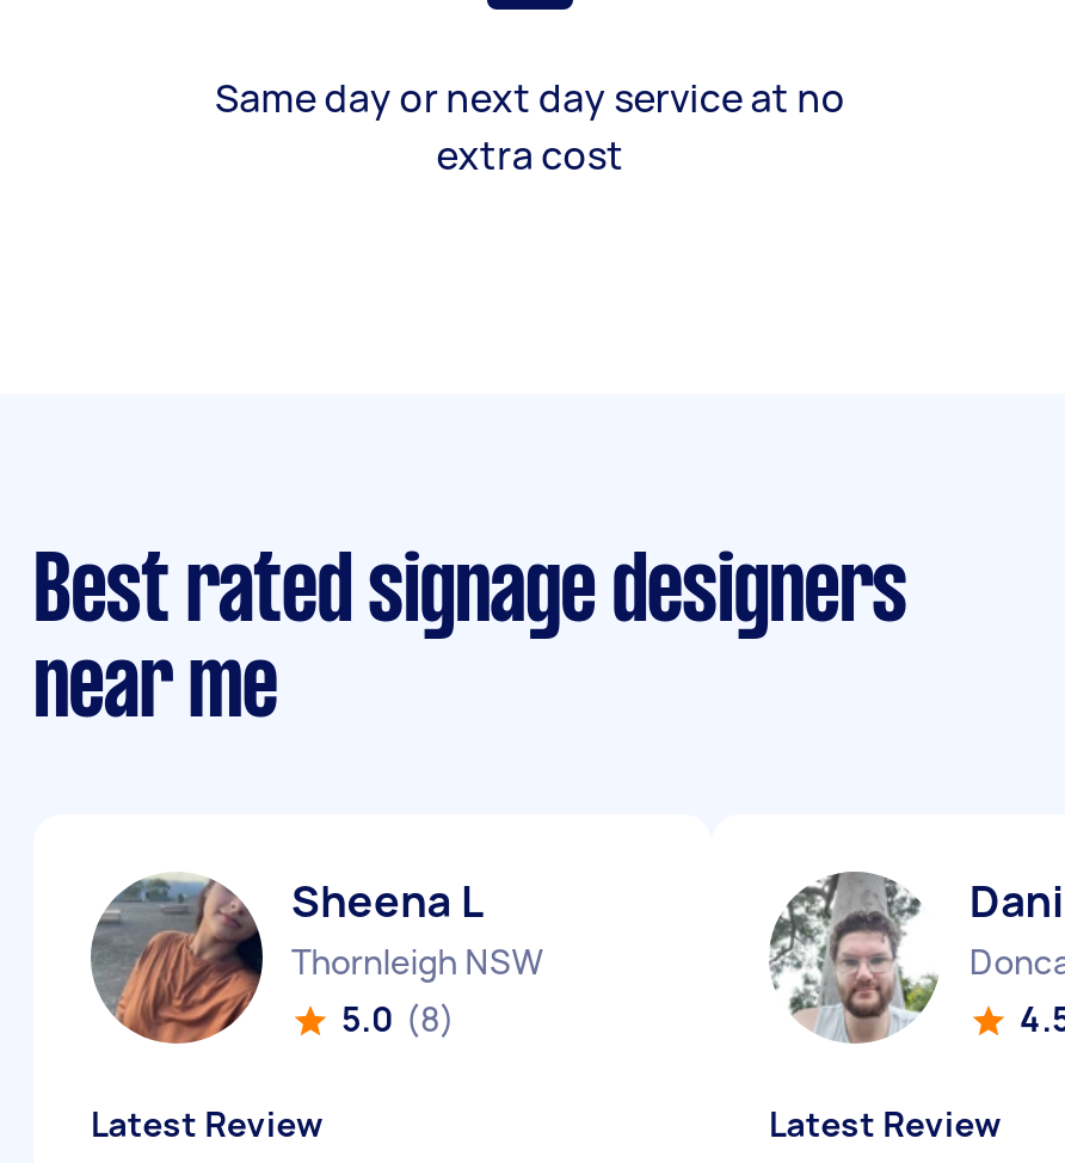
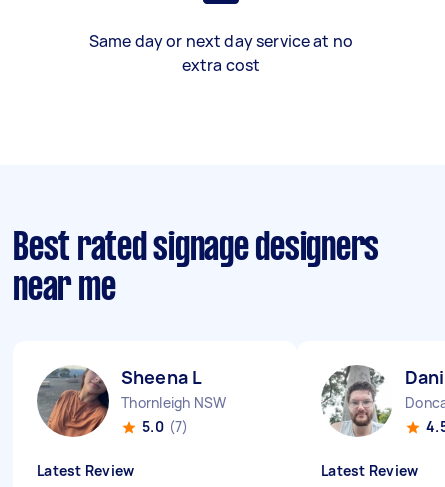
[341,996,455,1041] 5.0 (8) -> [142,417,188,436] 5.0 (7)

